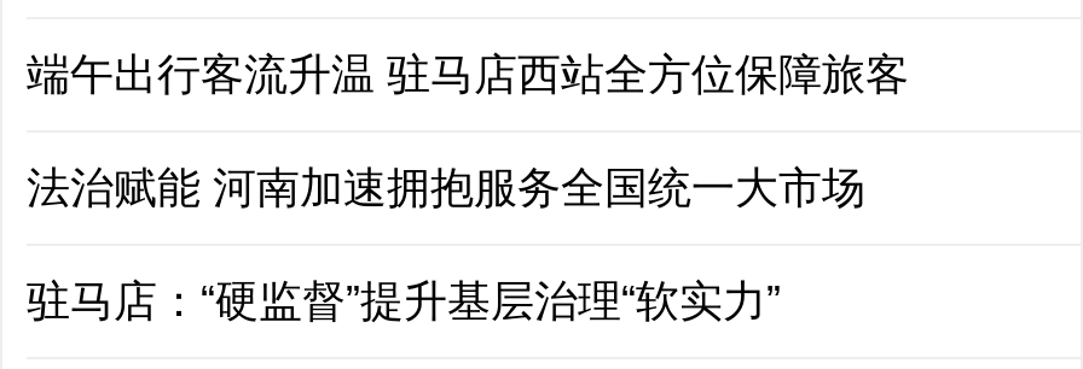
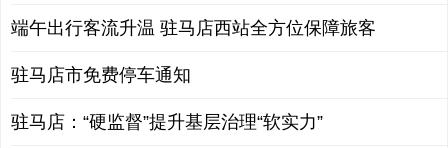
[27,164,865,212] 法治赋能 河南加速拥抱服务全国统一大市场 -> [11,65,191,85] 驻马店市免费停车通知

